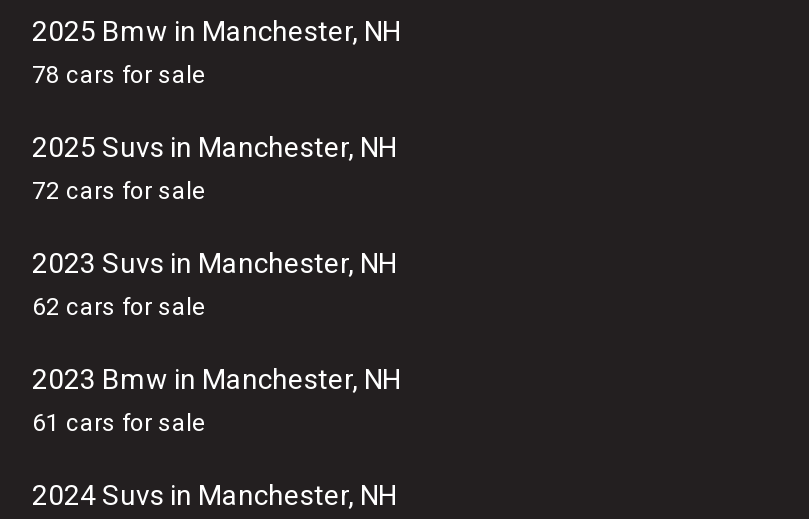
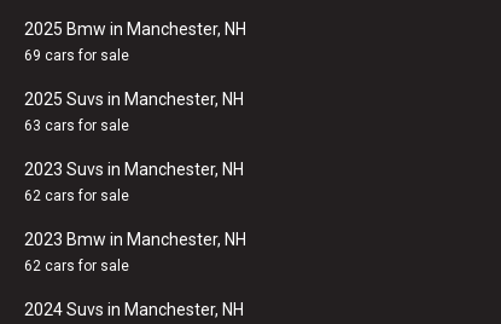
[32,61,206,89] 78 cars for sale -> [24,47,129,64] 69 cars for sale
[32,177,206,205] 72 cars for sale -> [24,117,129,134] 63 cars for sale
[32,409,206,437] 61 cars for sale -> [24,258,129,274] 62 cars for sale

